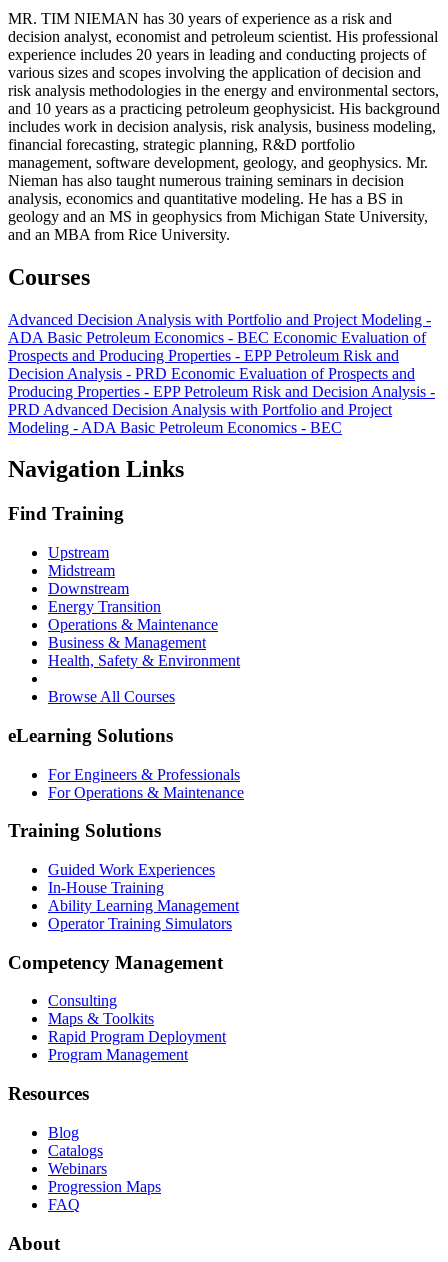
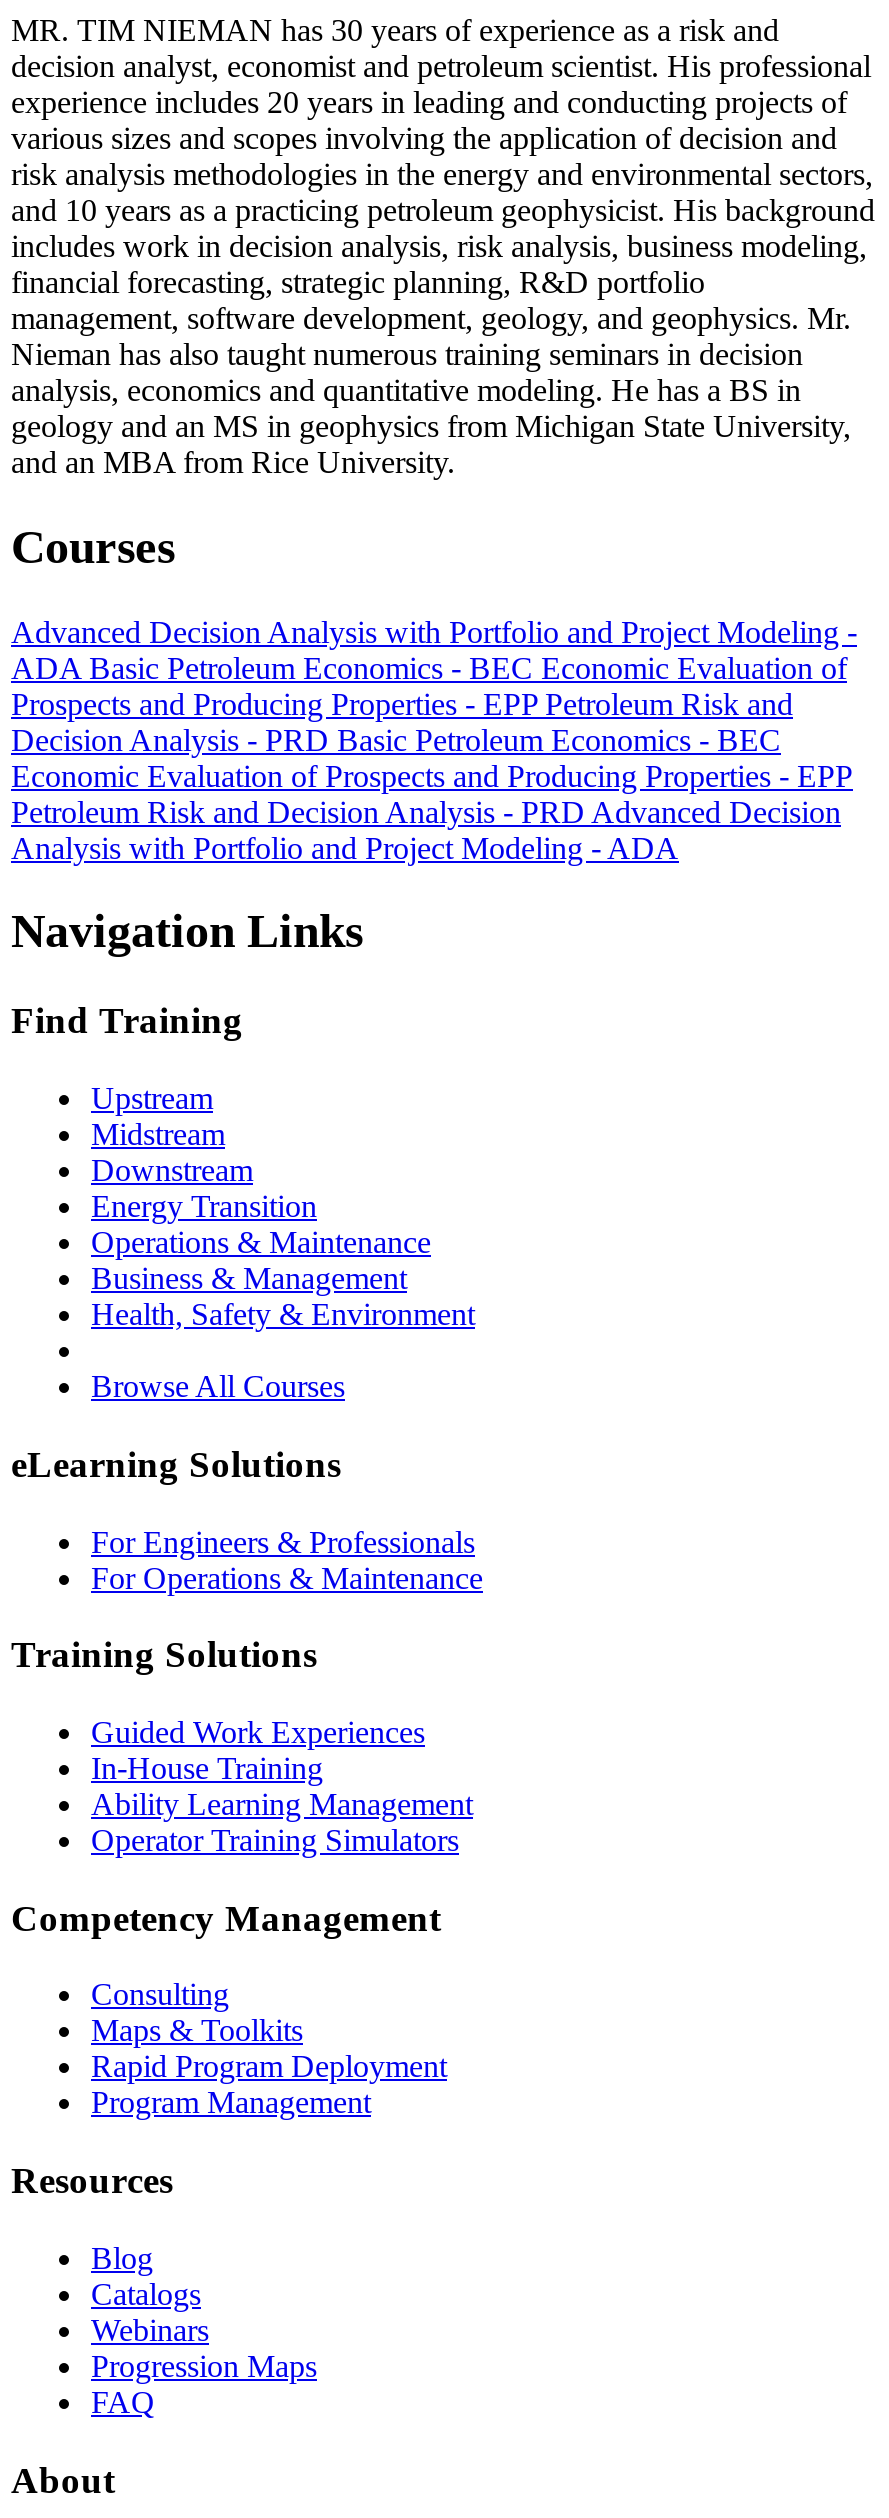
[8,364,435,435] Decision Analysis - PRD Economic Evaluation of Prospects and | Producing Properties - EPP Petroleum Risk and Decision Analysis - | PRD Advanced Decision Analysis with Portfolio and Project | Modeling - ADA Basic Petroleum Economics - BEC -> [11,722,853,864] Decision Analysis - PRD Basic Petroleum Economics - BEC | Economic Evaluation of Prospects and Producing Properties - EPP | Petroleum Risk and Decision Analysis - PRD Advanced Decision | Analysis with Portfolio and Project Modeling - ADA

